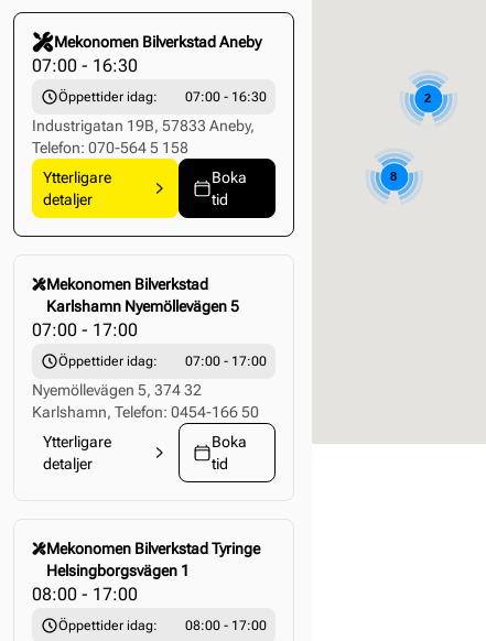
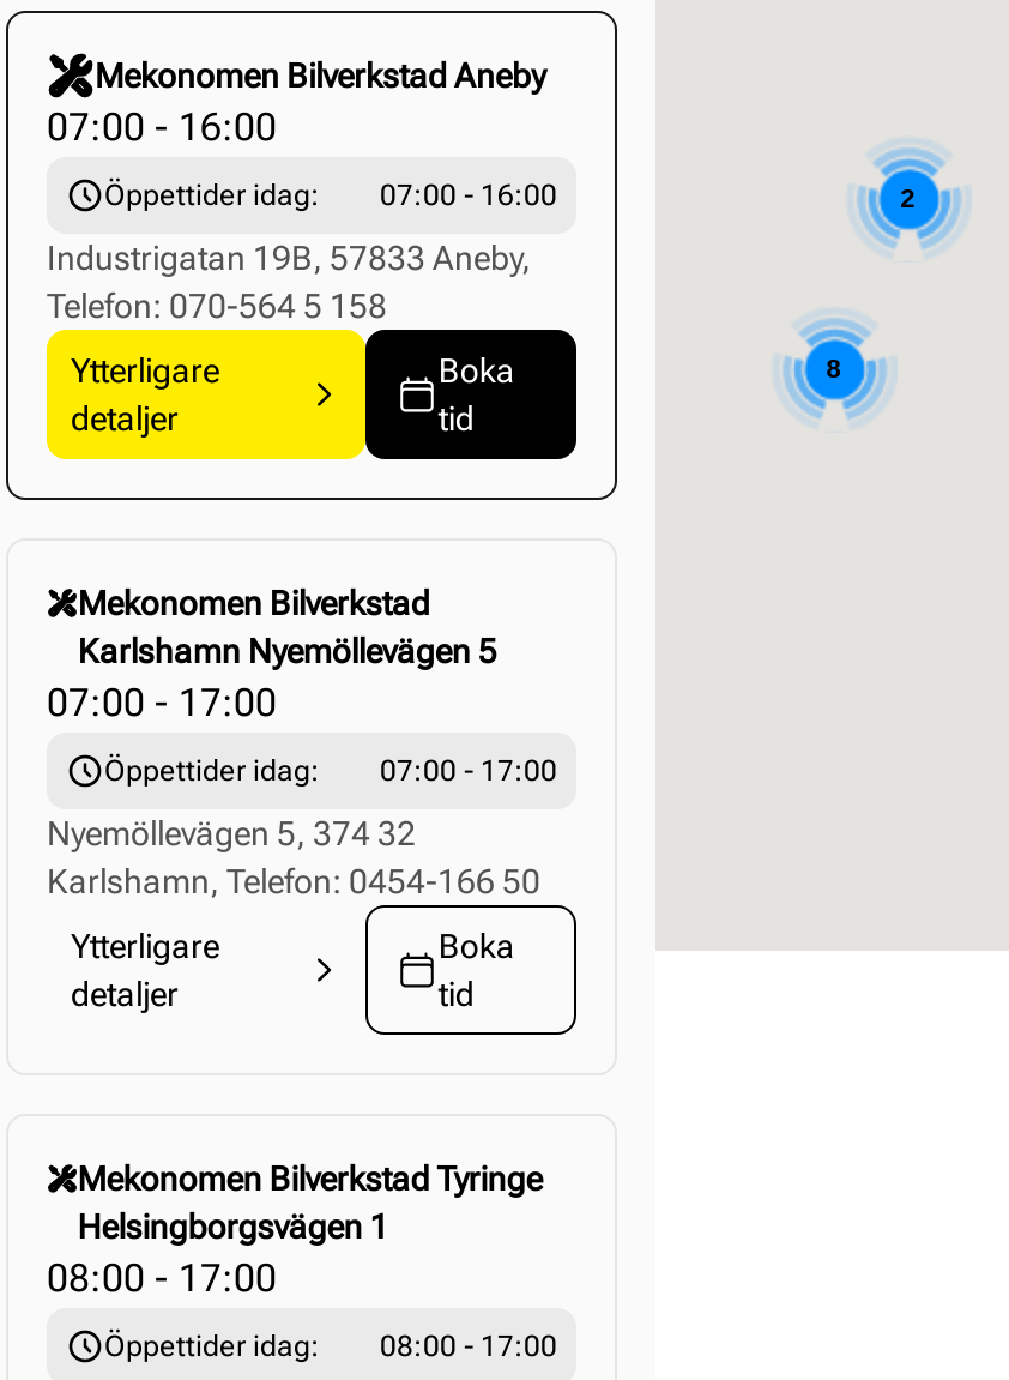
[32,55,138,76] 07:00 - 16:30 -> [47,104,277,150] 07:00 - 16:00
[58,89,267,105] Öppettider idag: 07:00 - 16:30 -> [104,179,557,212] Öppettider idag: 07:00 - 16:00

